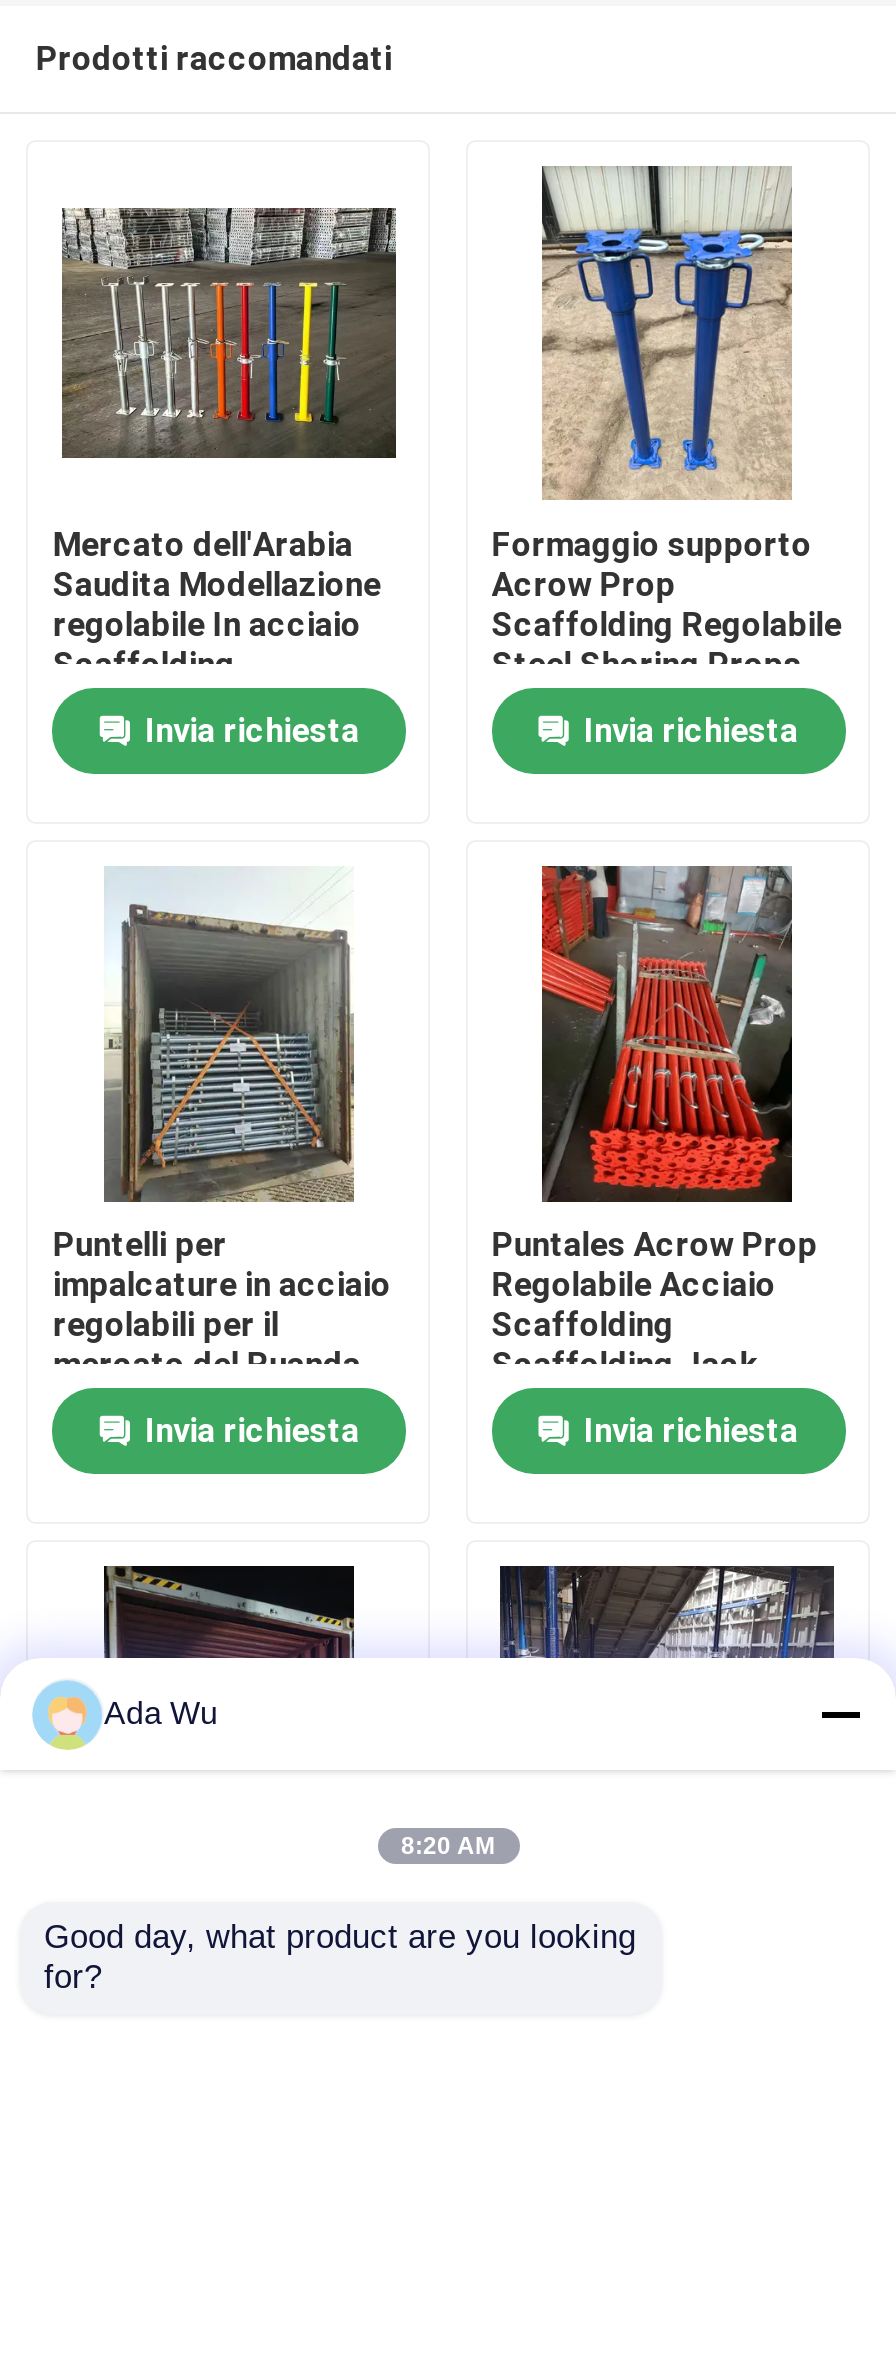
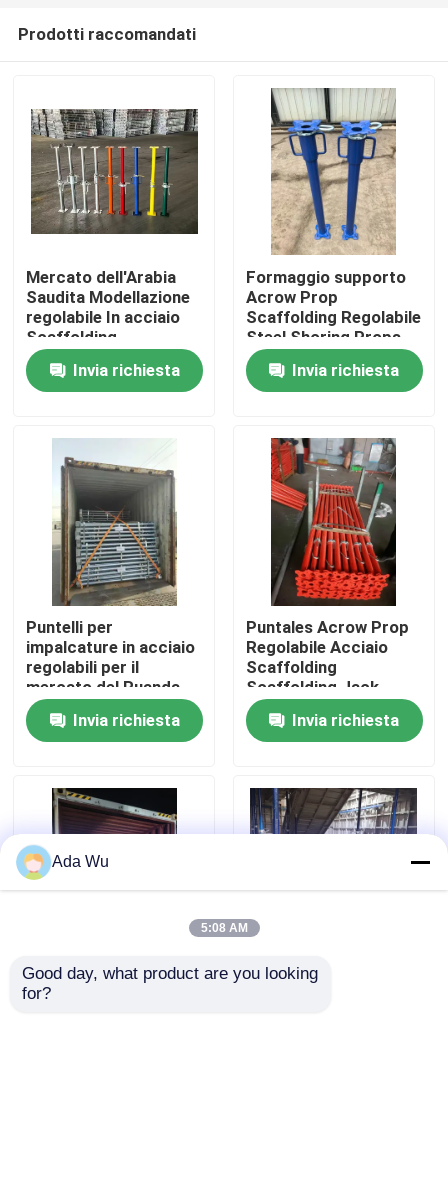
[401,1832,495,1860] 8:20 AM -> [200,921,247,935] 5:08 AM

